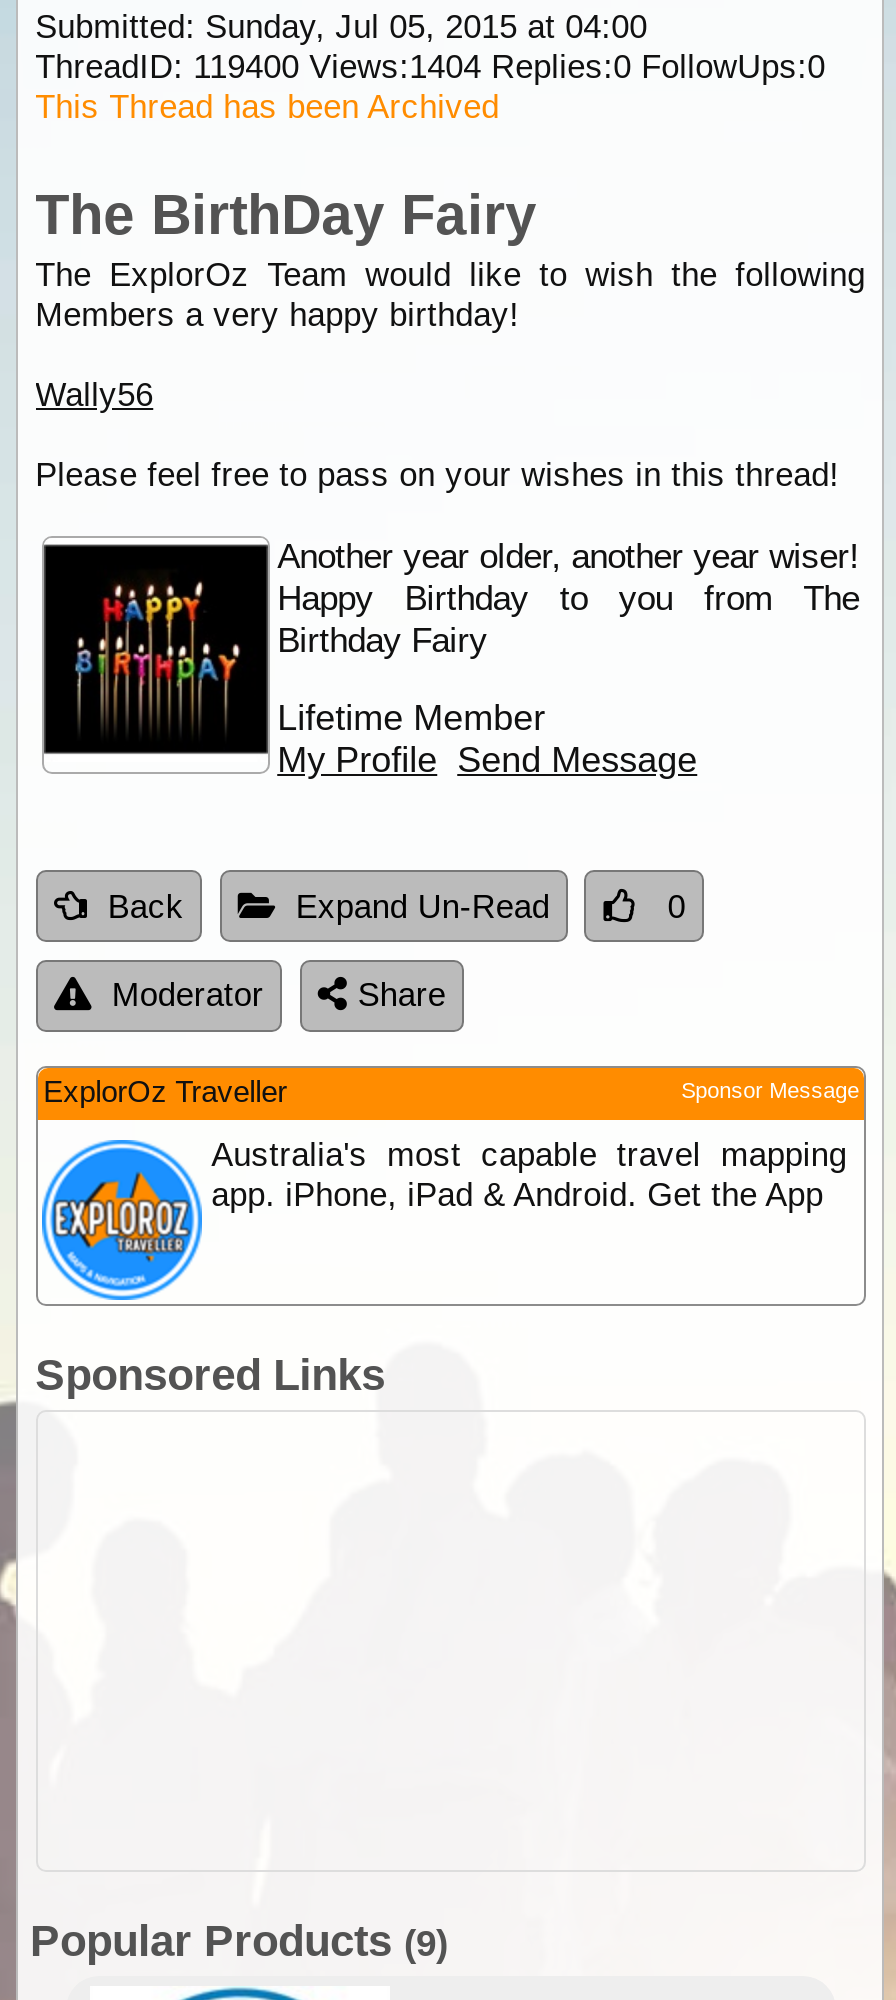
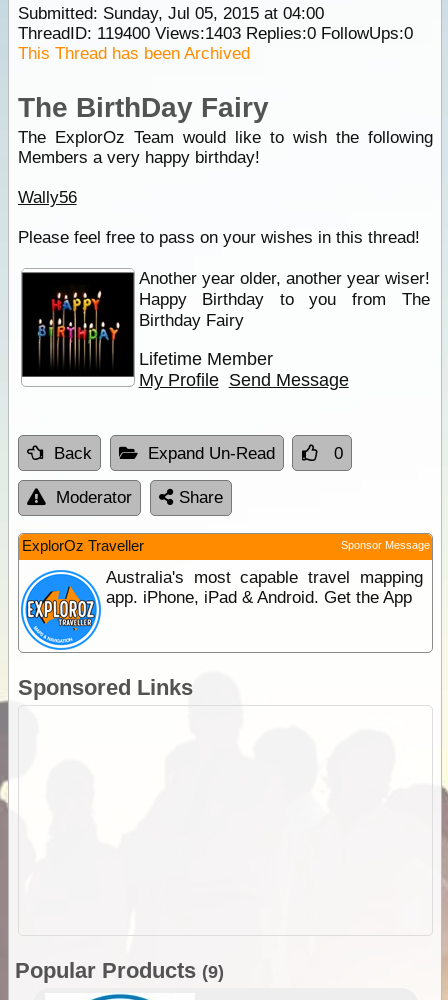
[35,48,825,86] ThreadID: 119400 Views:1404 Replies:0 FollowUps:0 -> [18,24,413,43] ThreadID: 119400 Views:1403 Replies:0 FollowUps:0

